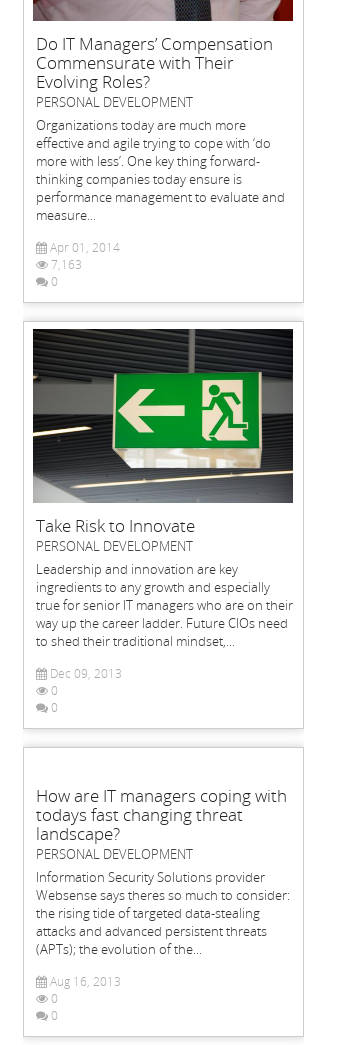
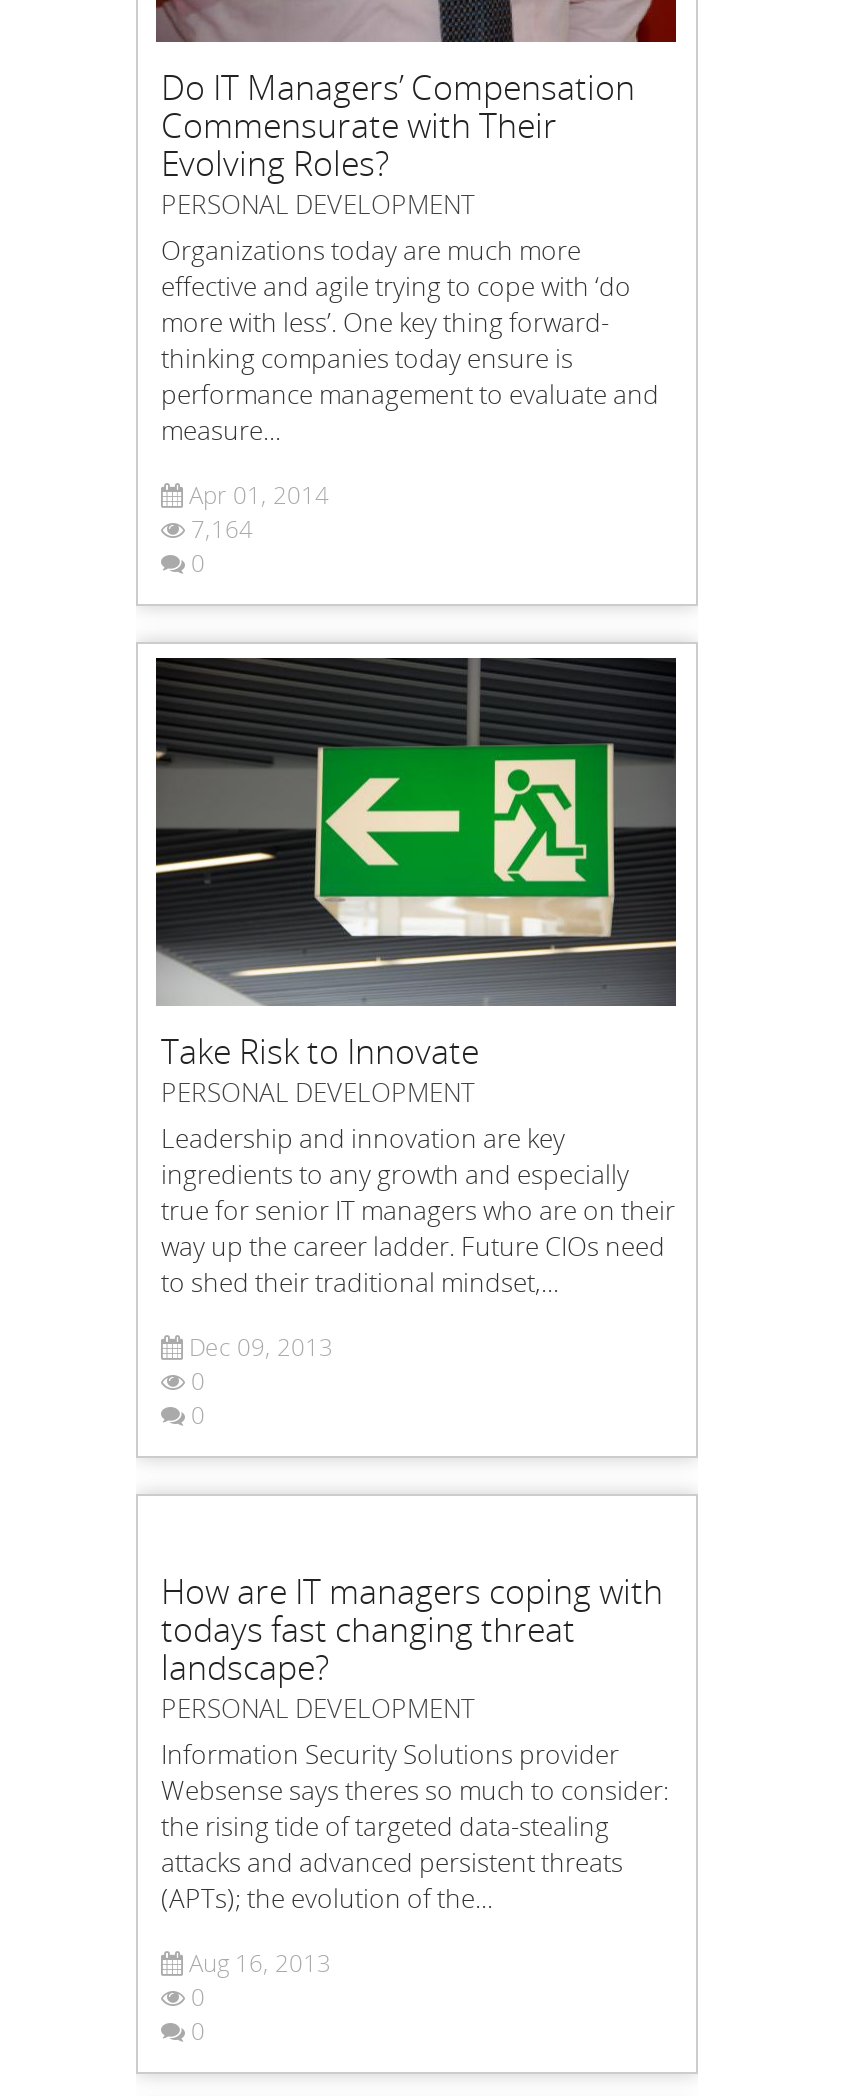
[47,256,81,273] 7,163 -> [185,512,253,546] 7,164

